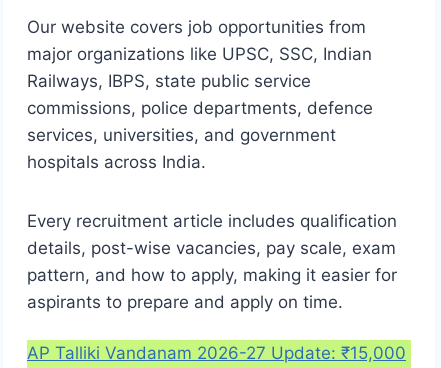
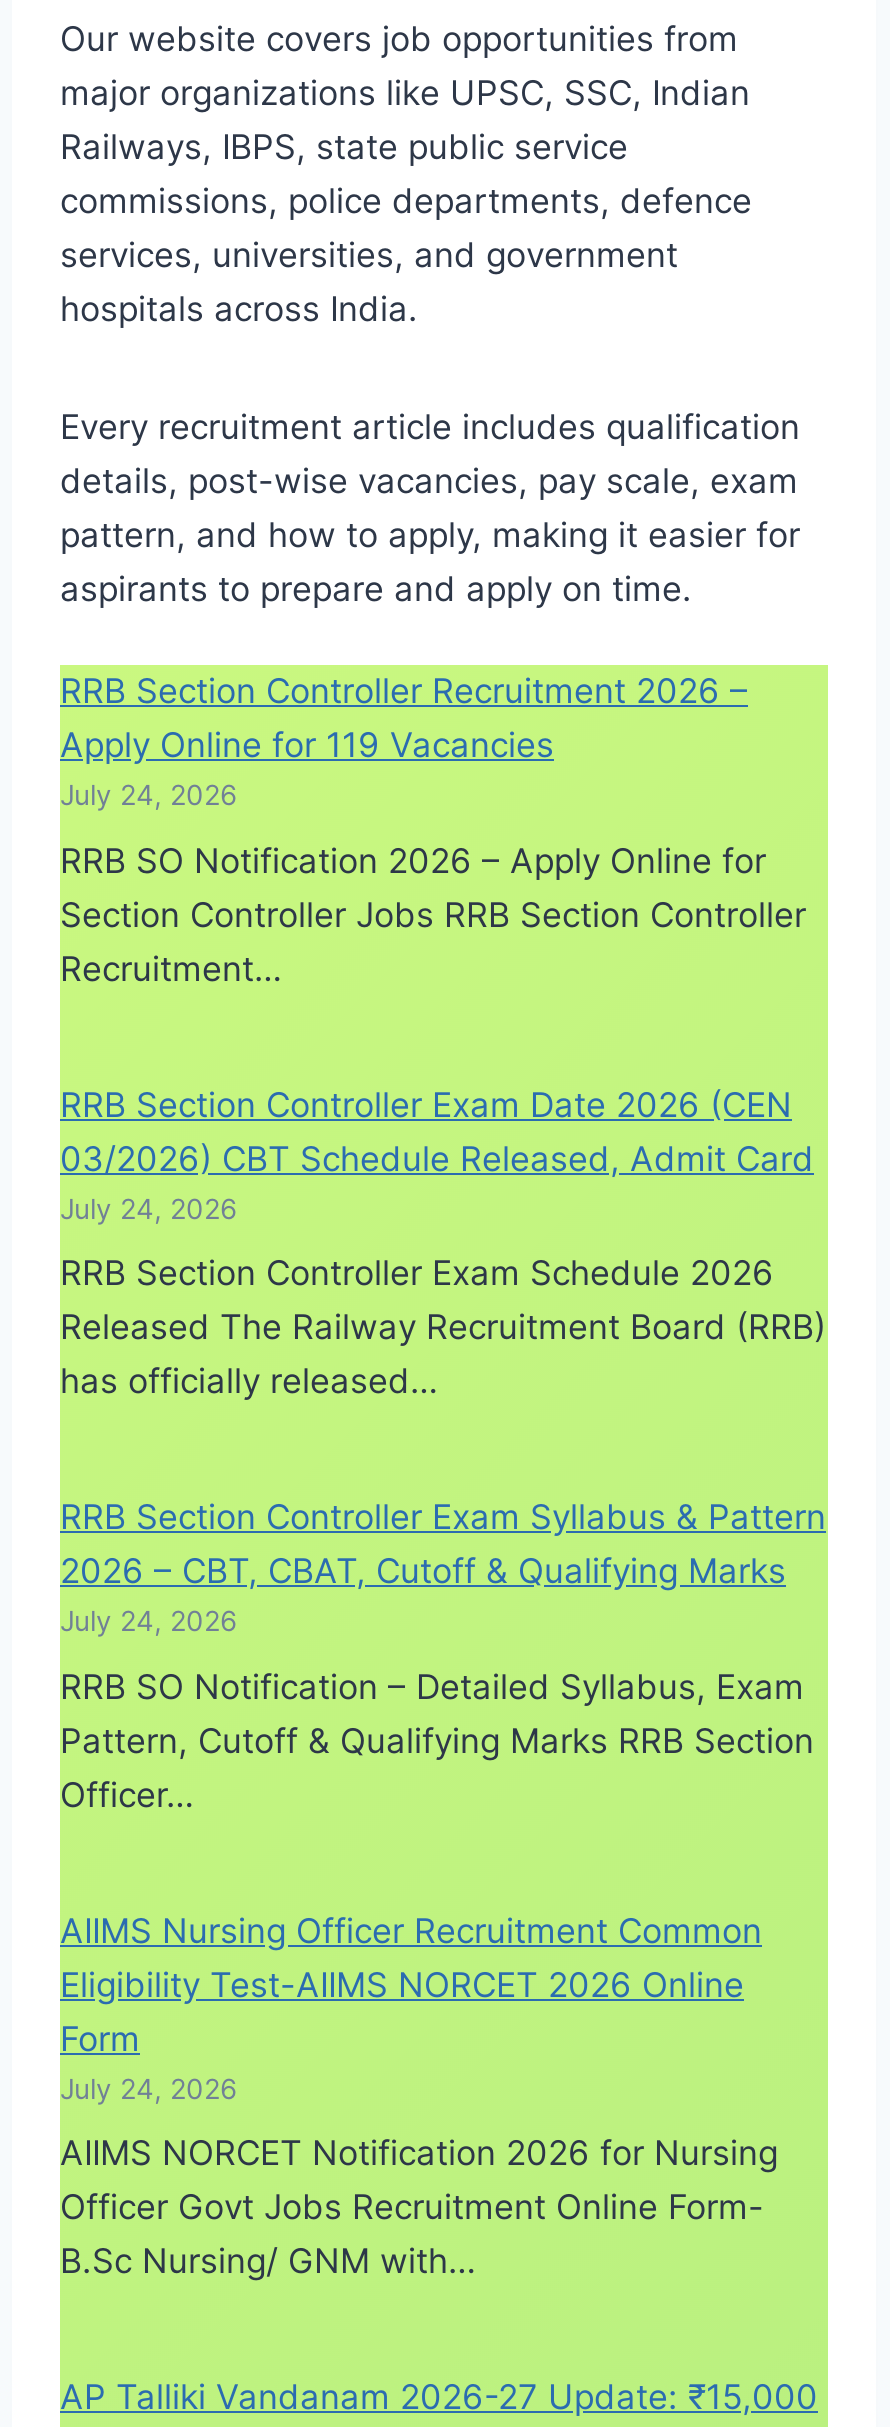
none -> [60,671,826,2281] RRB Section Controller Recruitment 2026 – | Apply Online for 119 Vacancies | July 24, 2026 | RRB SO Notification 2026 – Apply Online for | Section Controller Jobs RRB Section Controller | Recruitment… | RRB Section Controller Exam Date 2026 (CEN | 03/2026) CBT Schedule Released, Admit Card | July 24, 2026 | RRB Section Controller Exam Schedule 2026 | Released The Railway Recruitment Board (RRB) | has officially released… | RRB Section Controller Exam Syllabus & Pattern | 2026 – CBT, CBAT, Cutoff & Qualifying Marks | July 24, 2026 | RRB SO Notification – Detailed Syllabus, Exam | Pattern, Cutoff & Qualifying Marks RRB Section | Officer… | AIIMS Nursing Officer Recruitment Common | Eligibility Test-AIIMS NORCET 2026 Online | Form | July 24, 2026 | AIIMS NORCET Notification 2026 for Nursing | Officer Govt Jobs Recruitment Online Form- | B.Sc Nursing/ GNM with…

